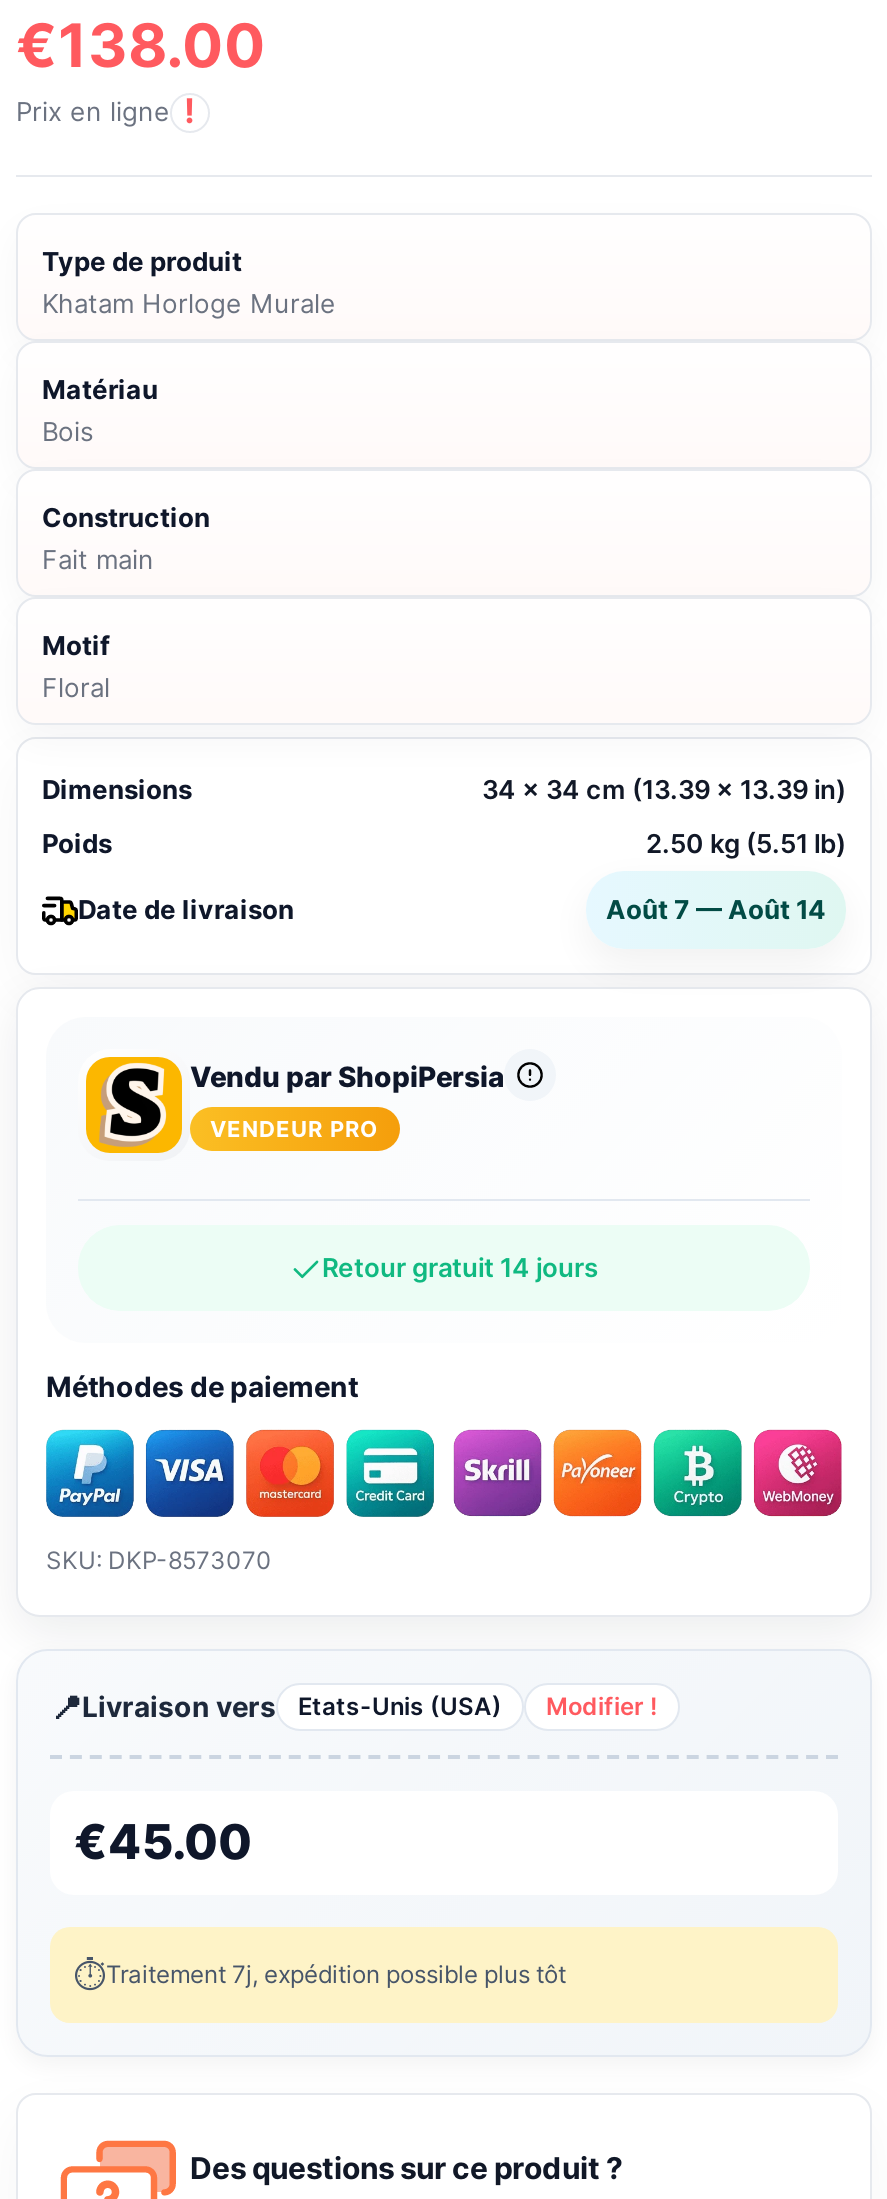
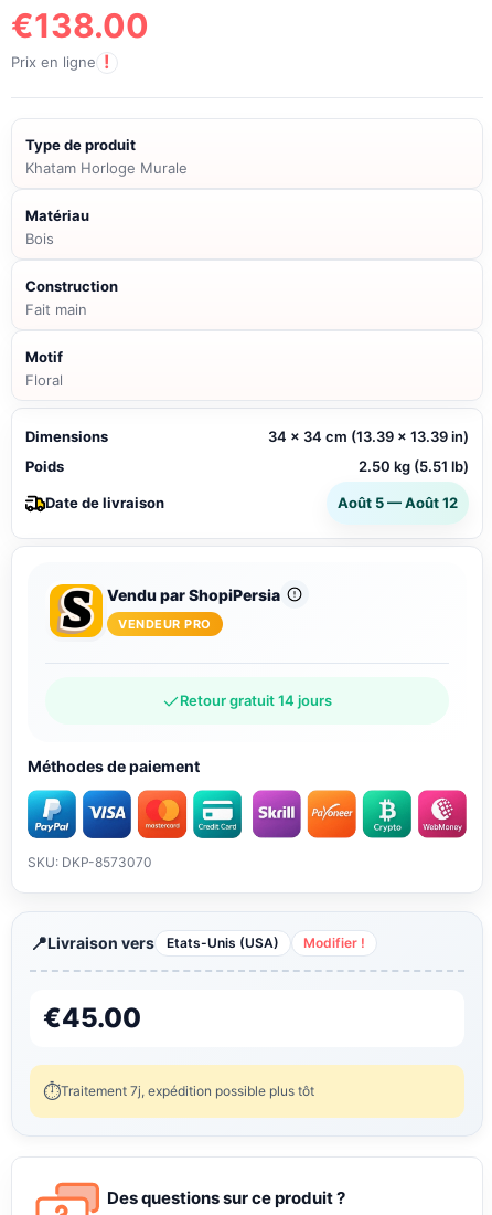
[606,894,826,926] Août 7 — Août 14 -> [338,494,458,512] Août 5 — Août 12

